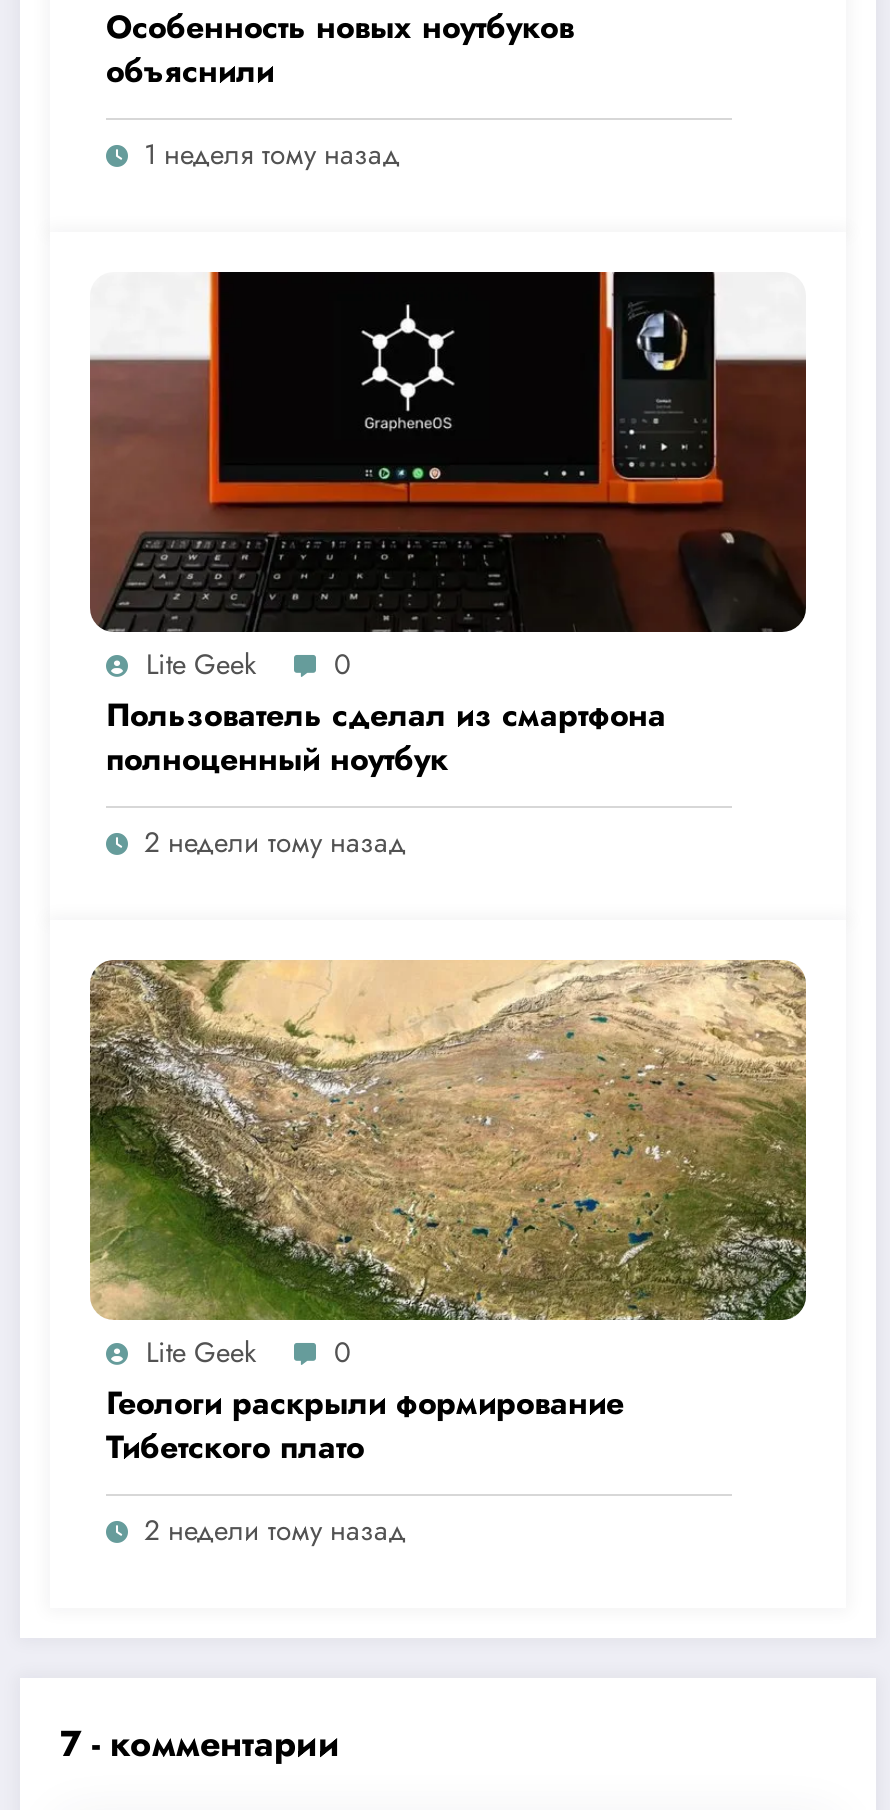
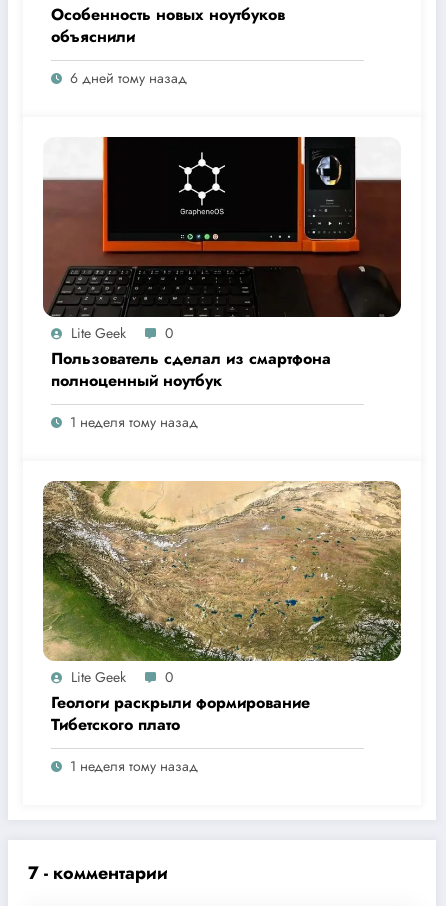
[144,135,400,175] 1 неделя тому назад -> [70,67,187,87] 6 дней тому назад
[144,823,406,863] 2 недели тому назад -> [70,411,198,431] 1 неделя тому назад
[144,1511,406,1551] 2 недели тому назад -> [70,755,198,775] 1 неделя тому назад

